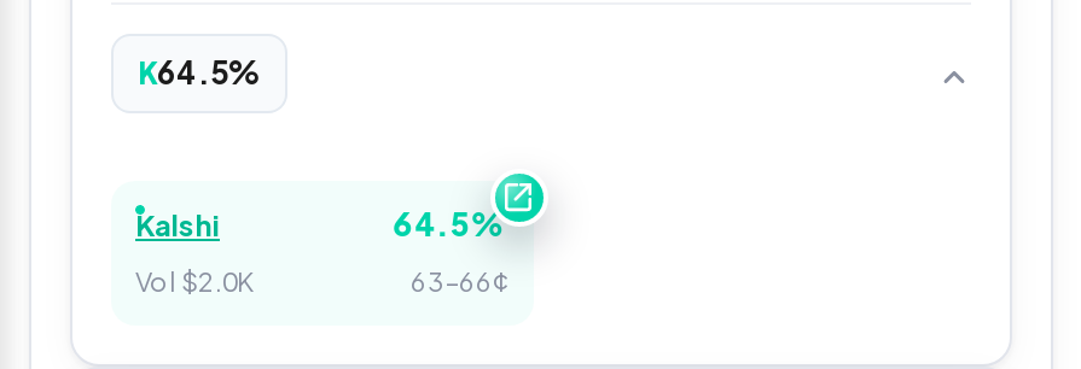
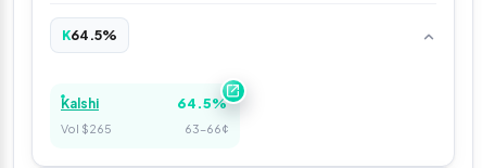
[135,266,254,297] Vol $2.0K -> [61,122,112,136] Vol $265

